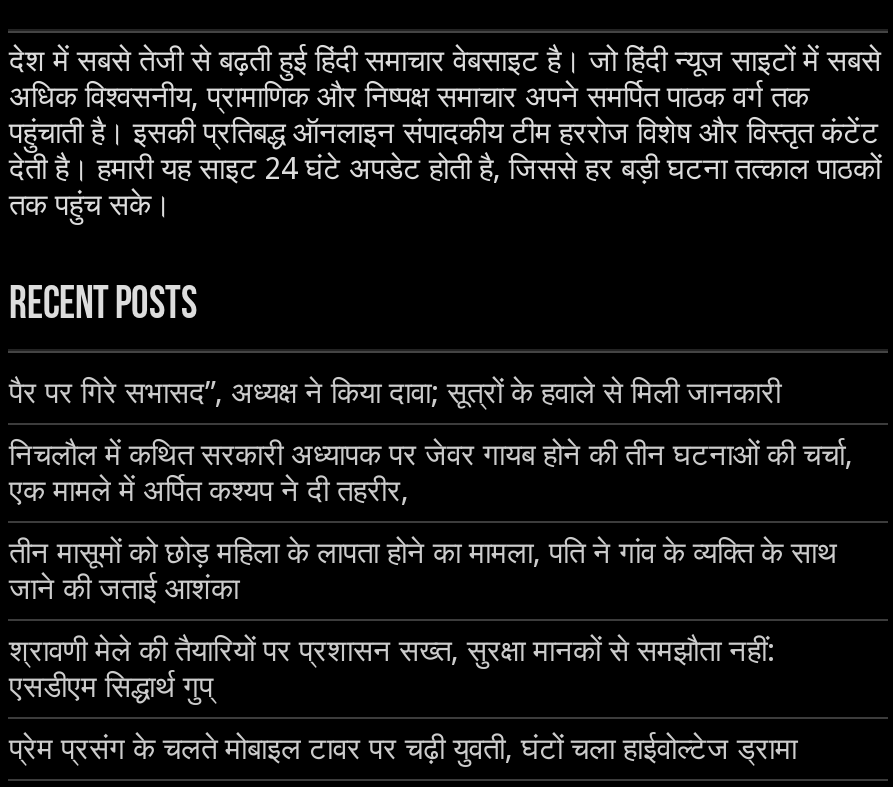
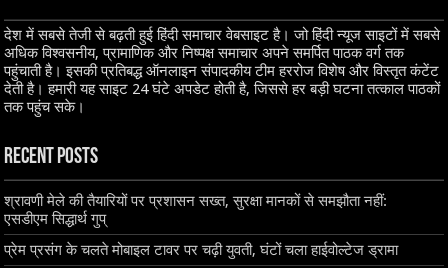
[9,376,853,608] पैर पर गिरे सभासद”, अध्यक्ष ने किया दावा; सूत्रों के हवाले से मिली जानकारी | निचलौल में कथित सरकारी अध्यापक पर जेवर गायब होने की तीन घटनाओं की चर्चा, | एक मामले में अर्पित कश्यप ने दी तहरीर, | तीन मासूमों को छोड़ महिला के लापता होने का मामला, पति ने गांव के व्यक्ति के साथ | जाने की जताई आशंका -> none

